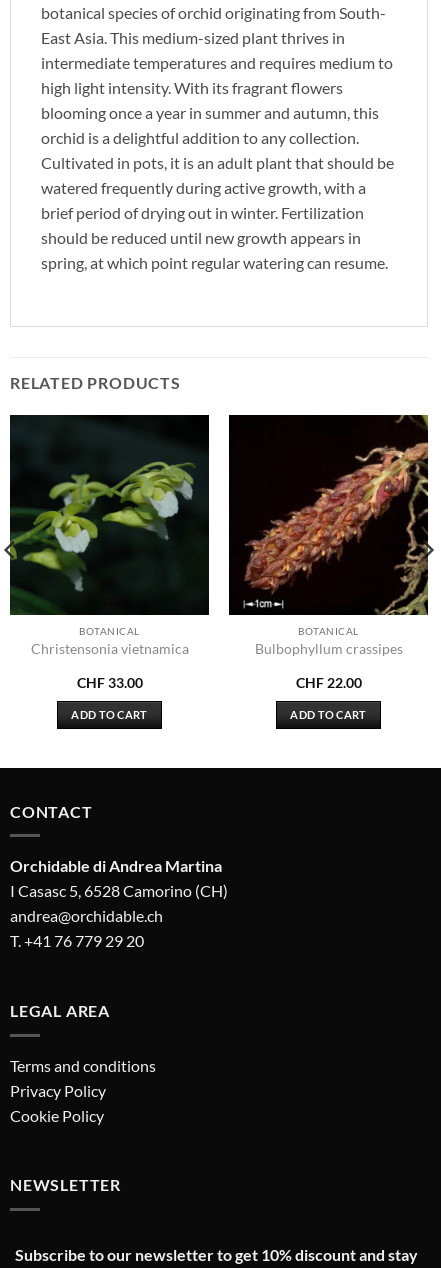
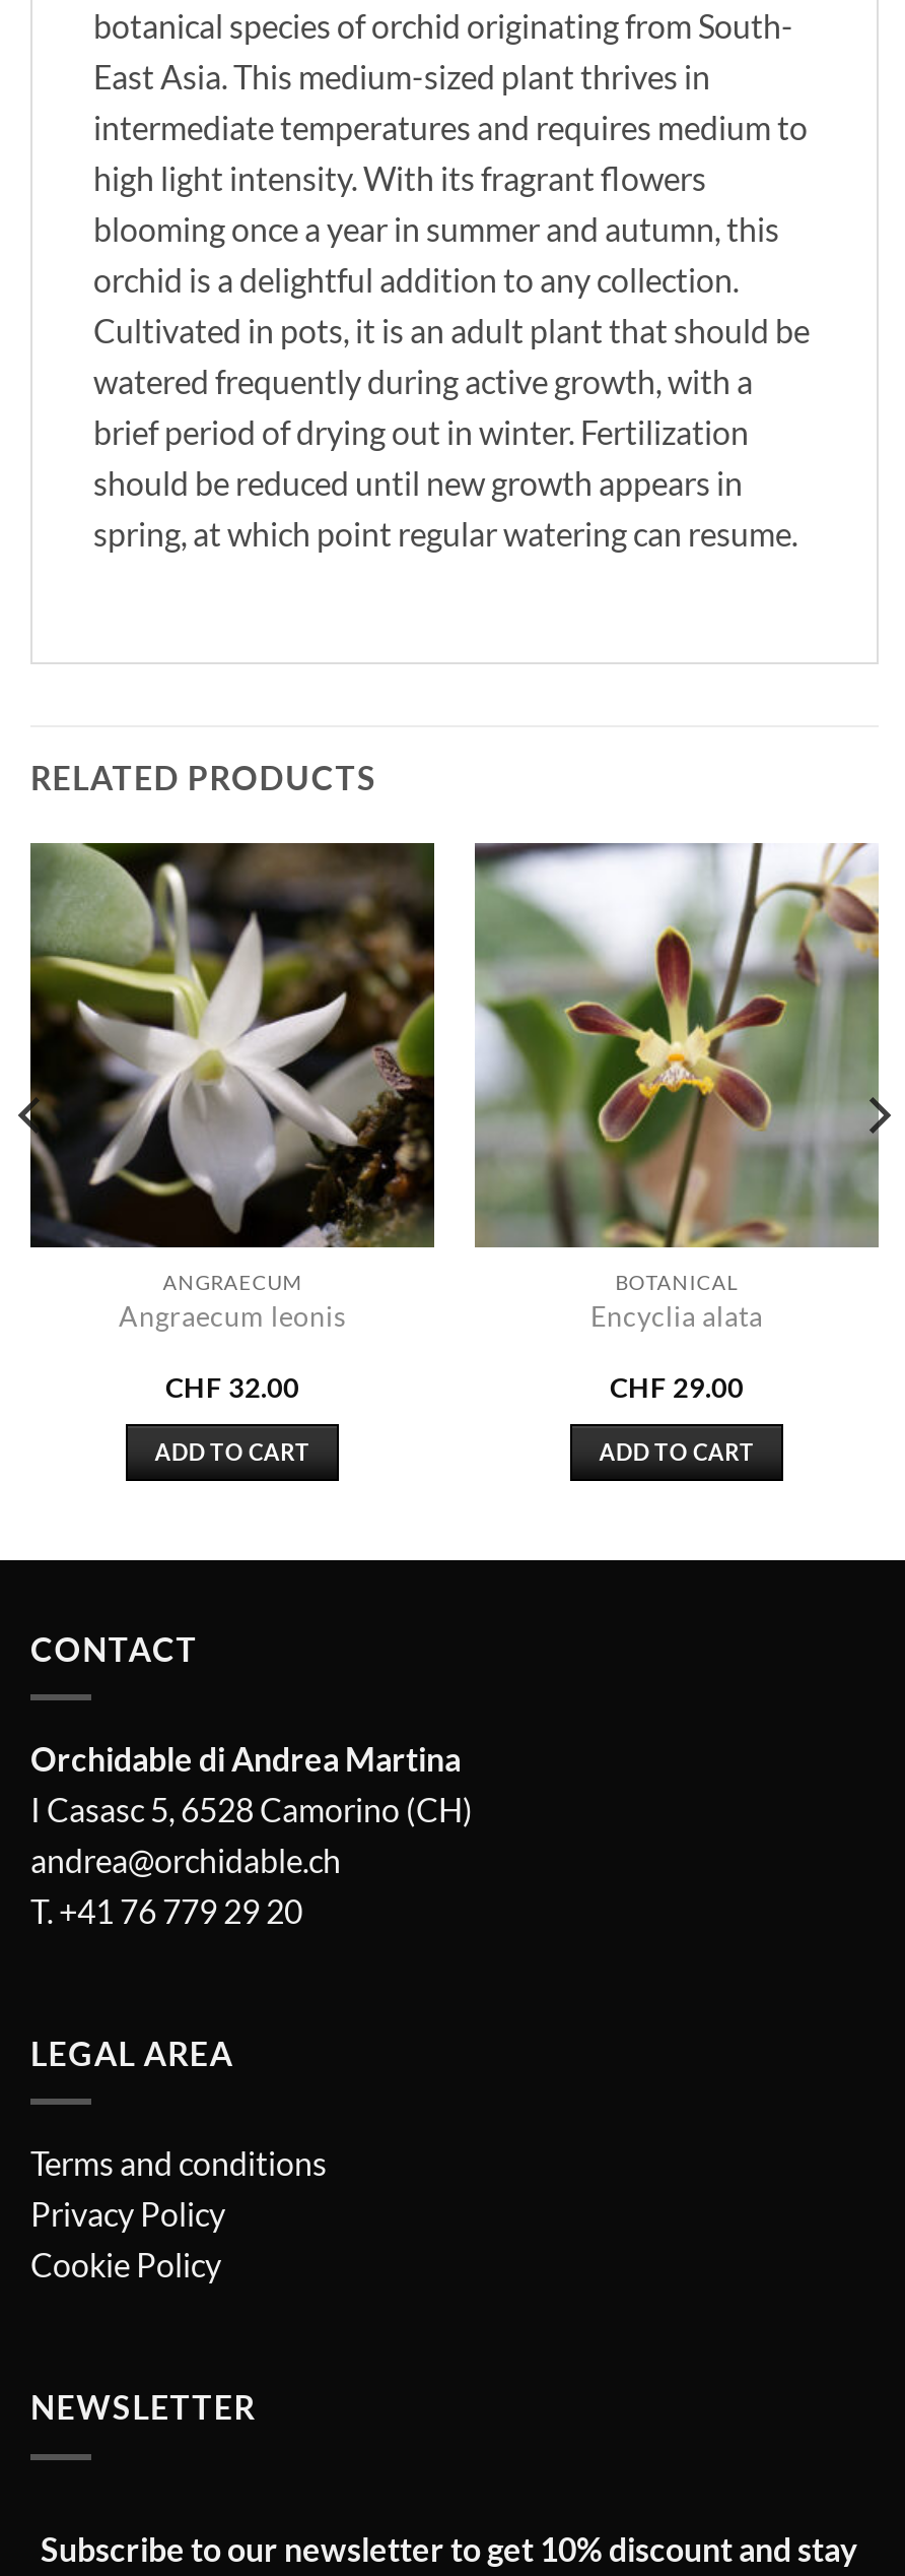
[10,414,209,657] [image] | BOTANICAL | Christensonia vietnamica -> [28,841,436,1334] [image] | ANGRAECUM | Angraecum leonis
[228,414,429,657] [image] | Bulbophyllum crassipes -> [473,841,881,1334] [image] | Encyclia alata
[76,675,142,691] CHF 33.00 -> [165,1372,299,1404] CHF 32.00
[295,675,361,691] CHF 22.00 -> [610,1372,744,1404] CHF 29.00

